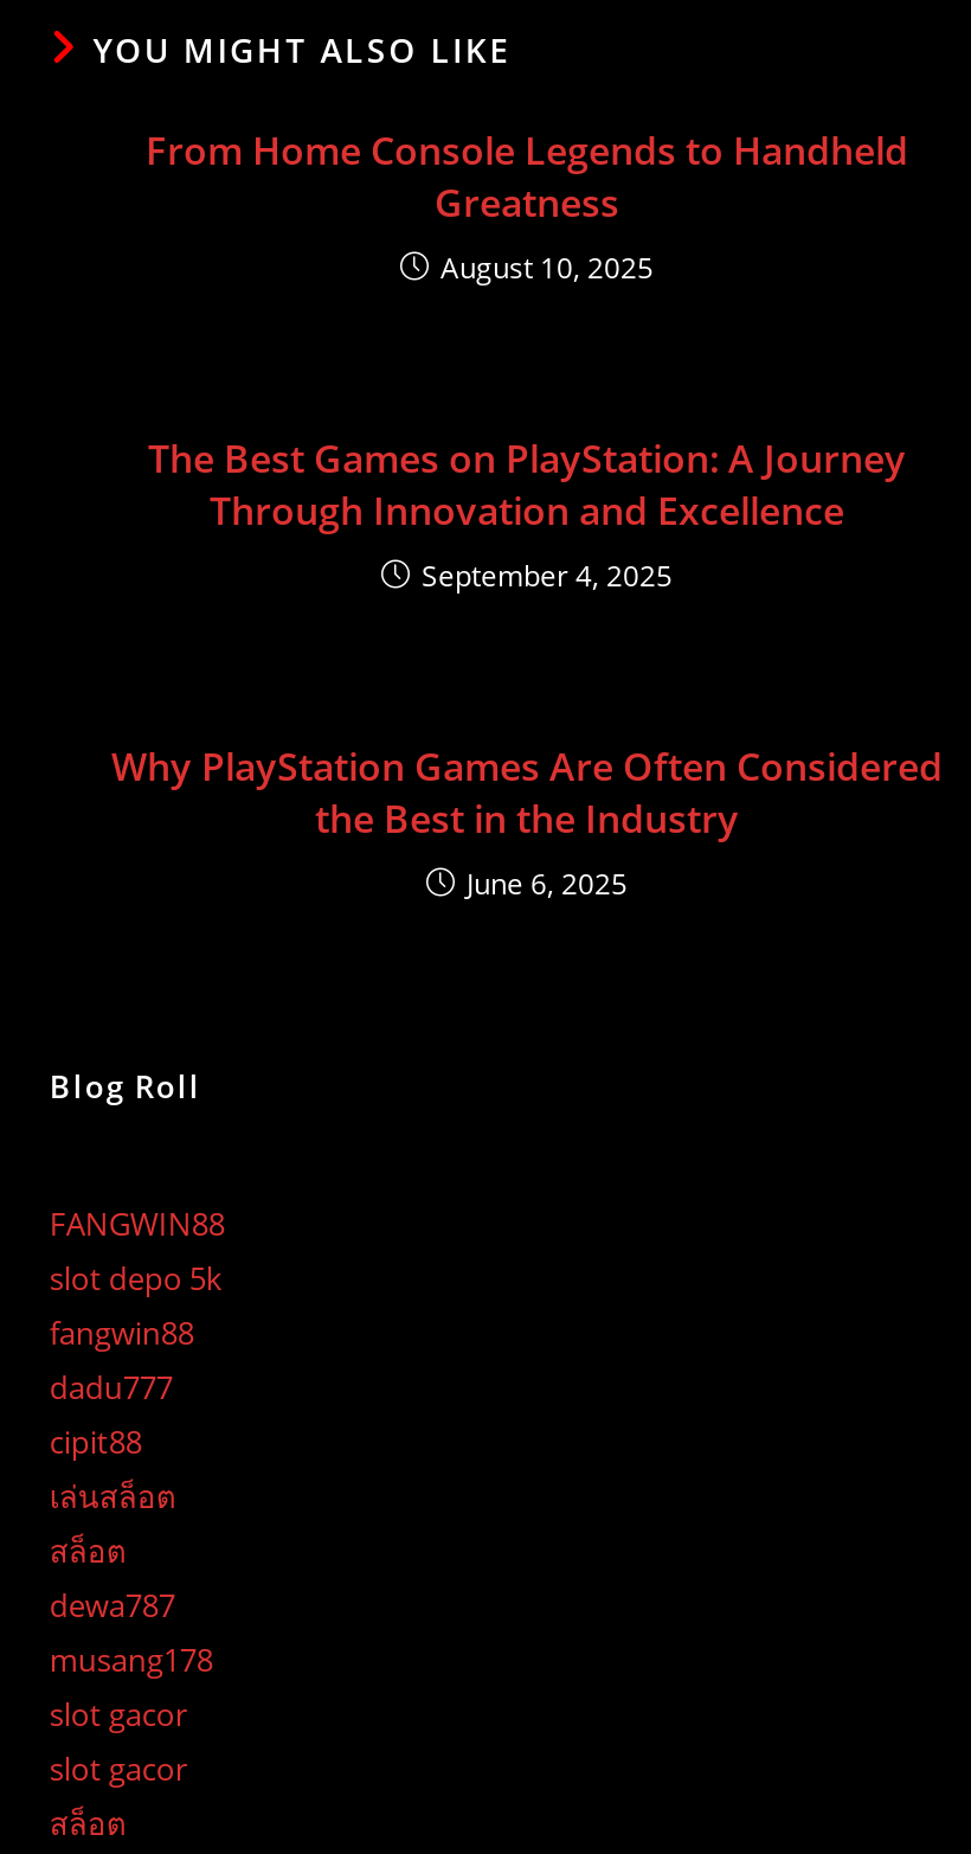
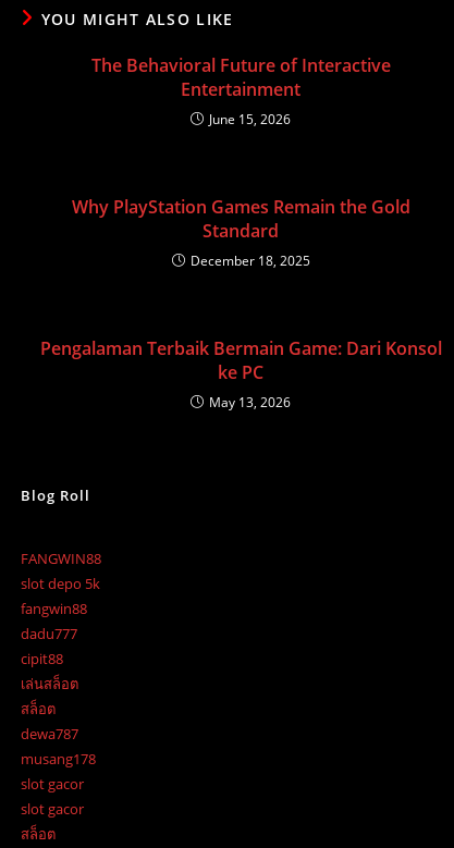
[146,125,908,288] From Home Console Legends to Handheld | Greatness | August 10, 2025 -> [91,54,390,129] The Behavioral Future of Interactive | Entertainment | June 15, 2026
[148,433,906,596] The Best Games on PlayStation: A Journey | Through Innovation and Excellence | September 4, 2025 -> [71,195,410,270] Why PlayStation Games Remain the Gold | Standard | December 18, 2025
[111,741,943,904] Why PlayStation Games Are Often Considered | the Best in the Industry | June 6, 2025 -> [40,337,441,412] Pengalaman Terbaik Bermain Game: Dari Konsol | ke PC | May 13, 2026

